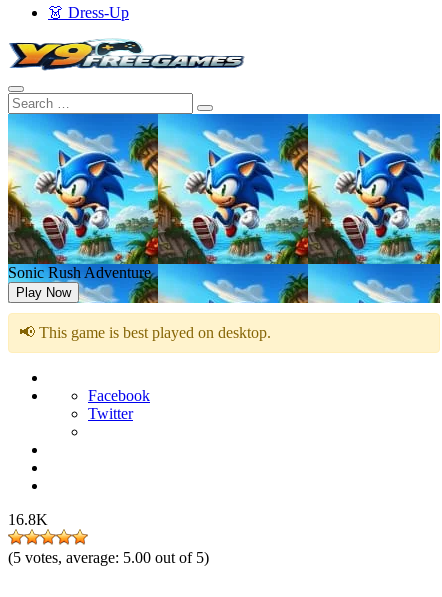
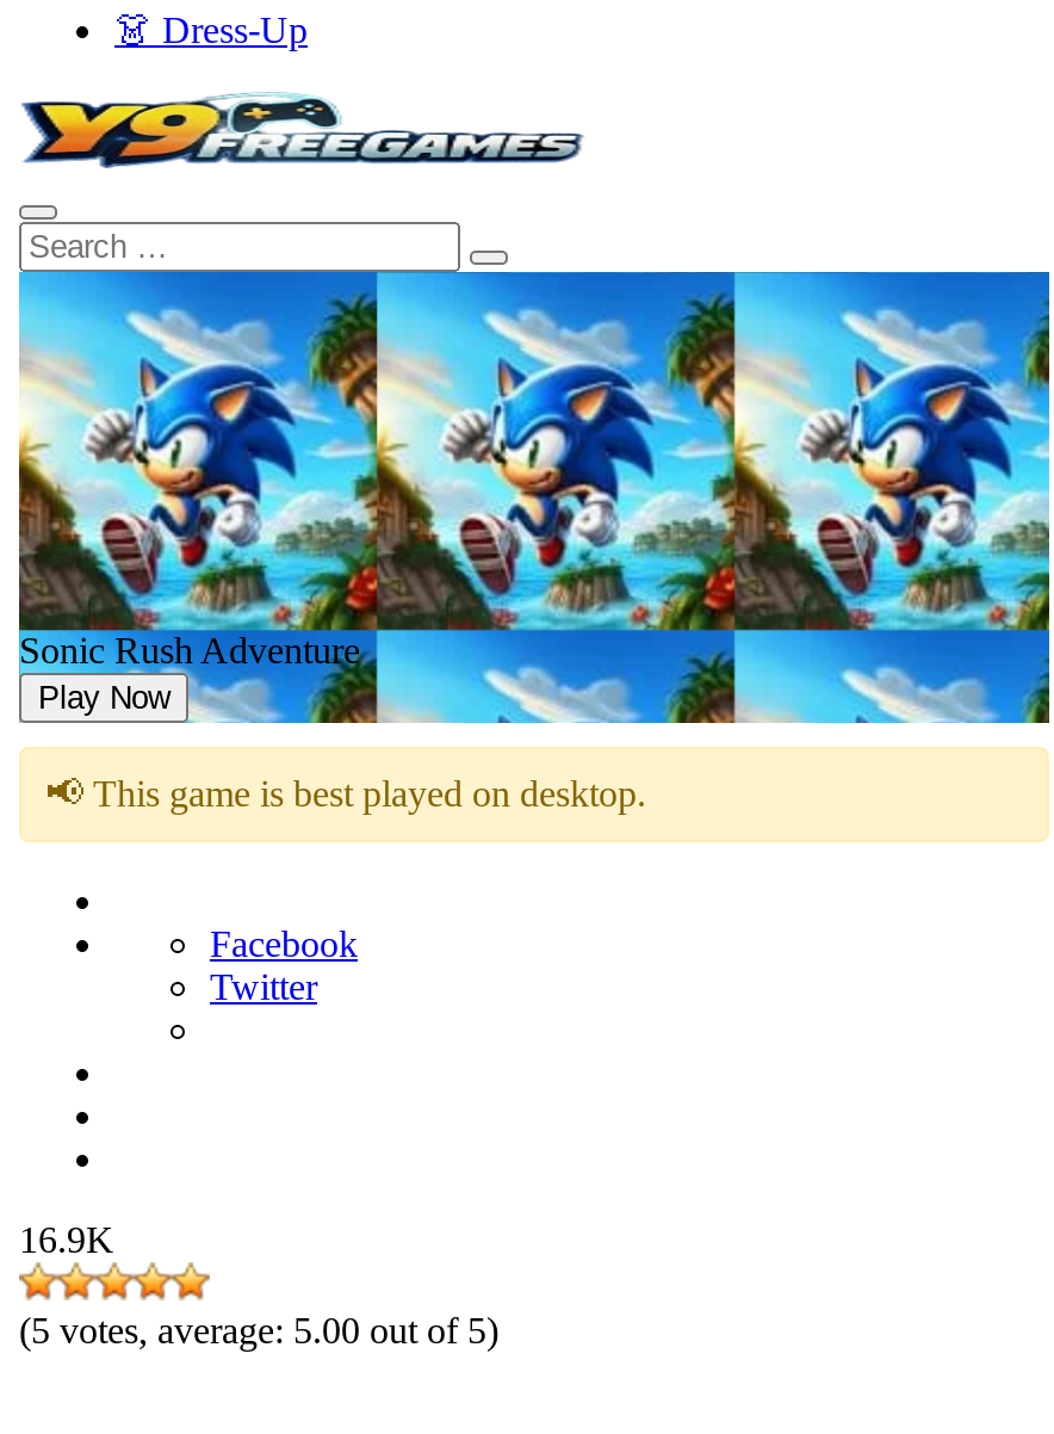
[8,511,48,528] 16.8K -> [19,1219,114,1260] 16.9K

